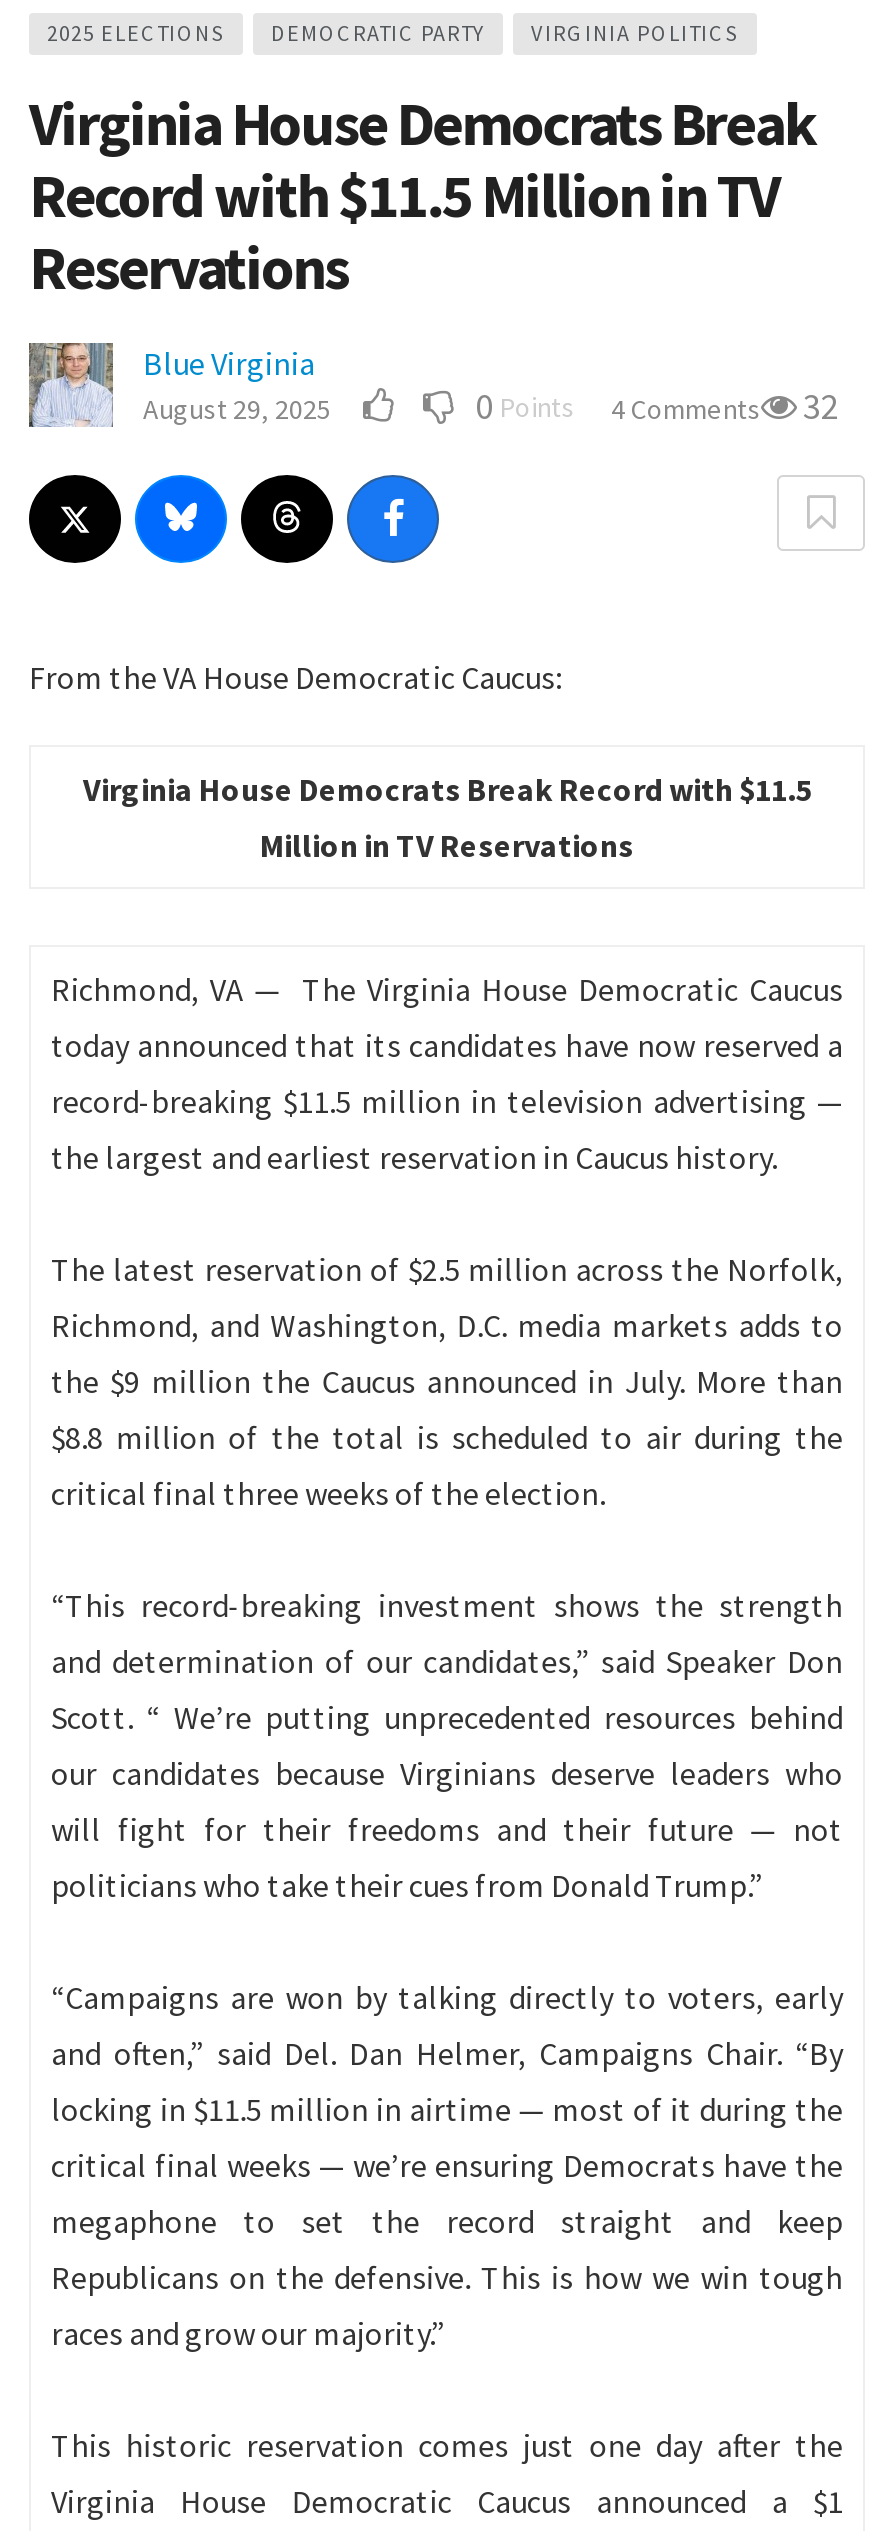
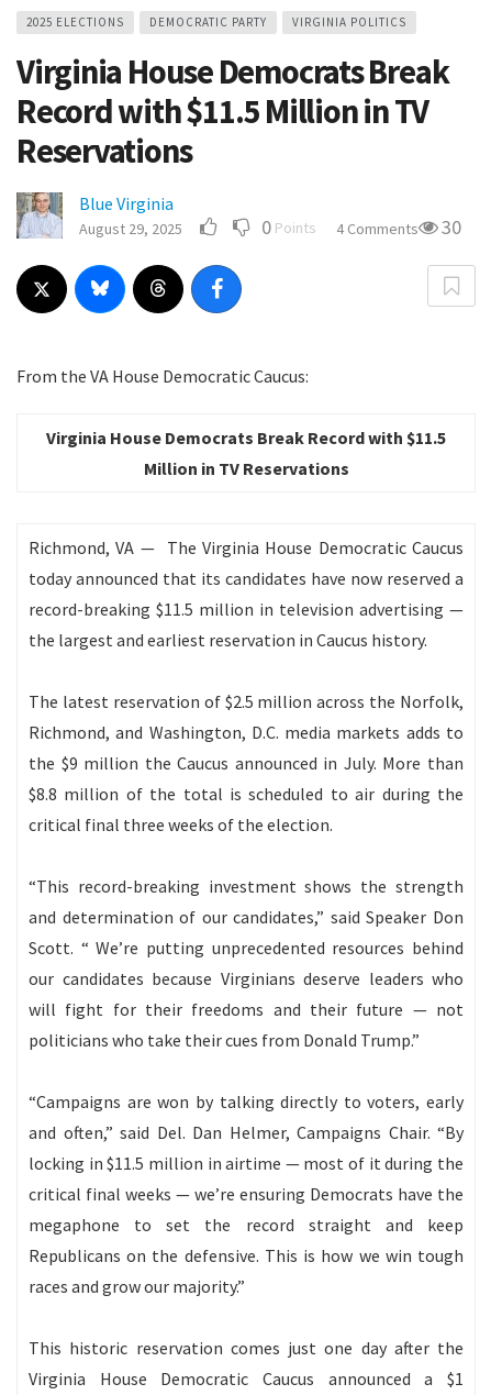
[475,383,839,429] 0 Points 4 Comments 32 -> [261,214,461,240] 0 Points 4 Comments 30

